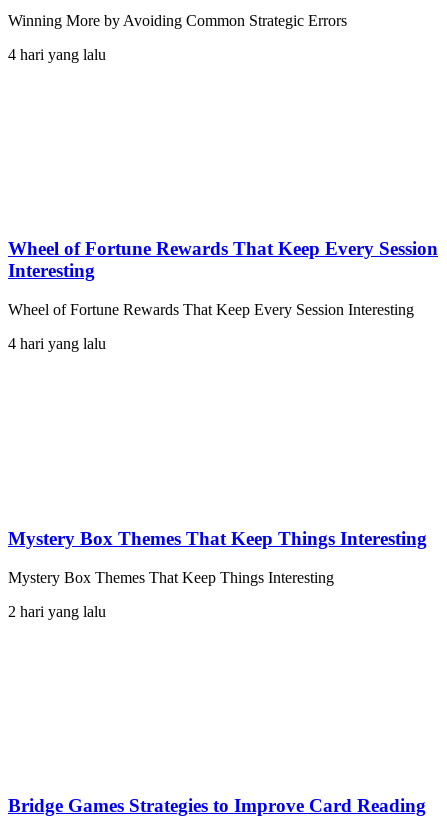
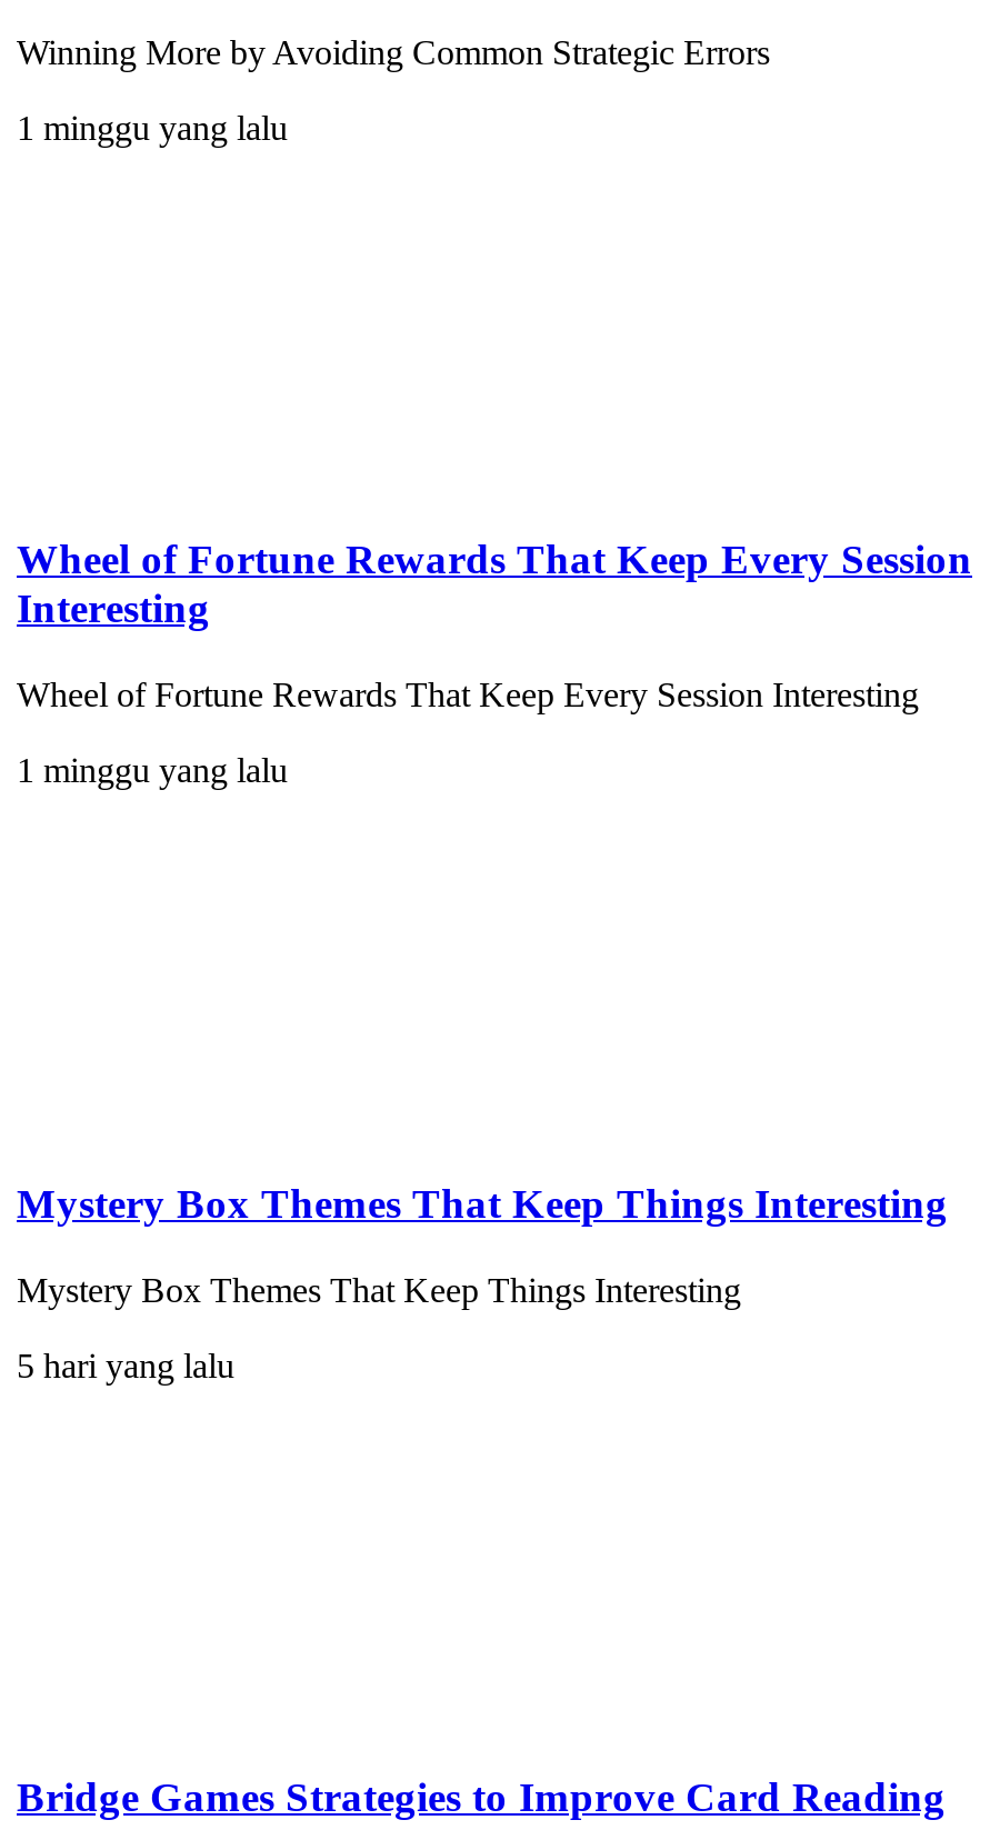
[8,46,106,63] 4 hari yang lalu -> [17,108,288,146] 1 minggu yang lalu
[8,335,106,352] 4 hari yang lalu -> [17,751,288,789] 1 minggu yang lalu
[8,603,106,620] 2 hari yang lalu -> [17,1346,234,1384] 5 hari yang lalu

